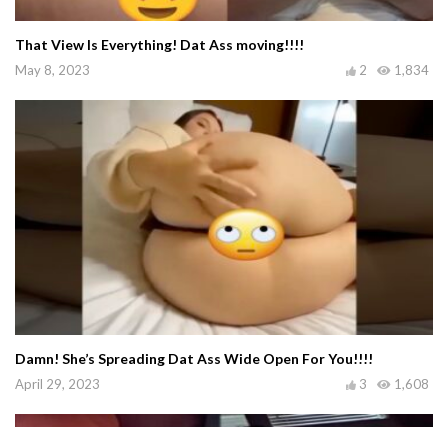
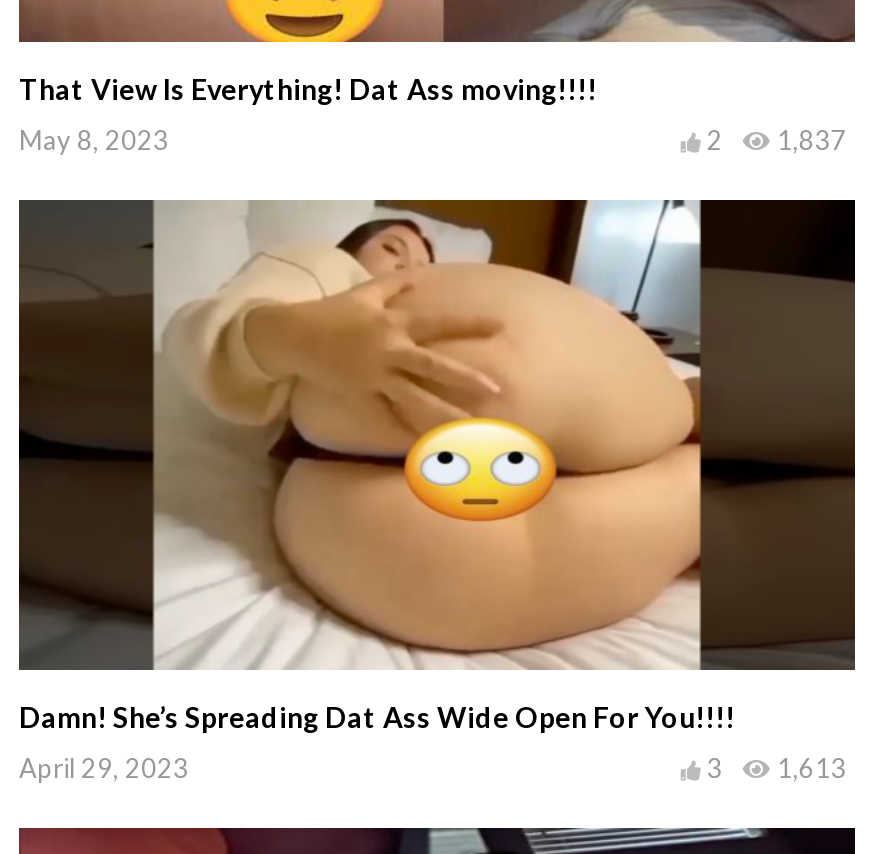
[359,62,429,78] 2 1,834 -> [707,124,847,156] 2 1,837
[359,376,429,392] 3 1,608 -> [707,752,847,784] 3 1,613

